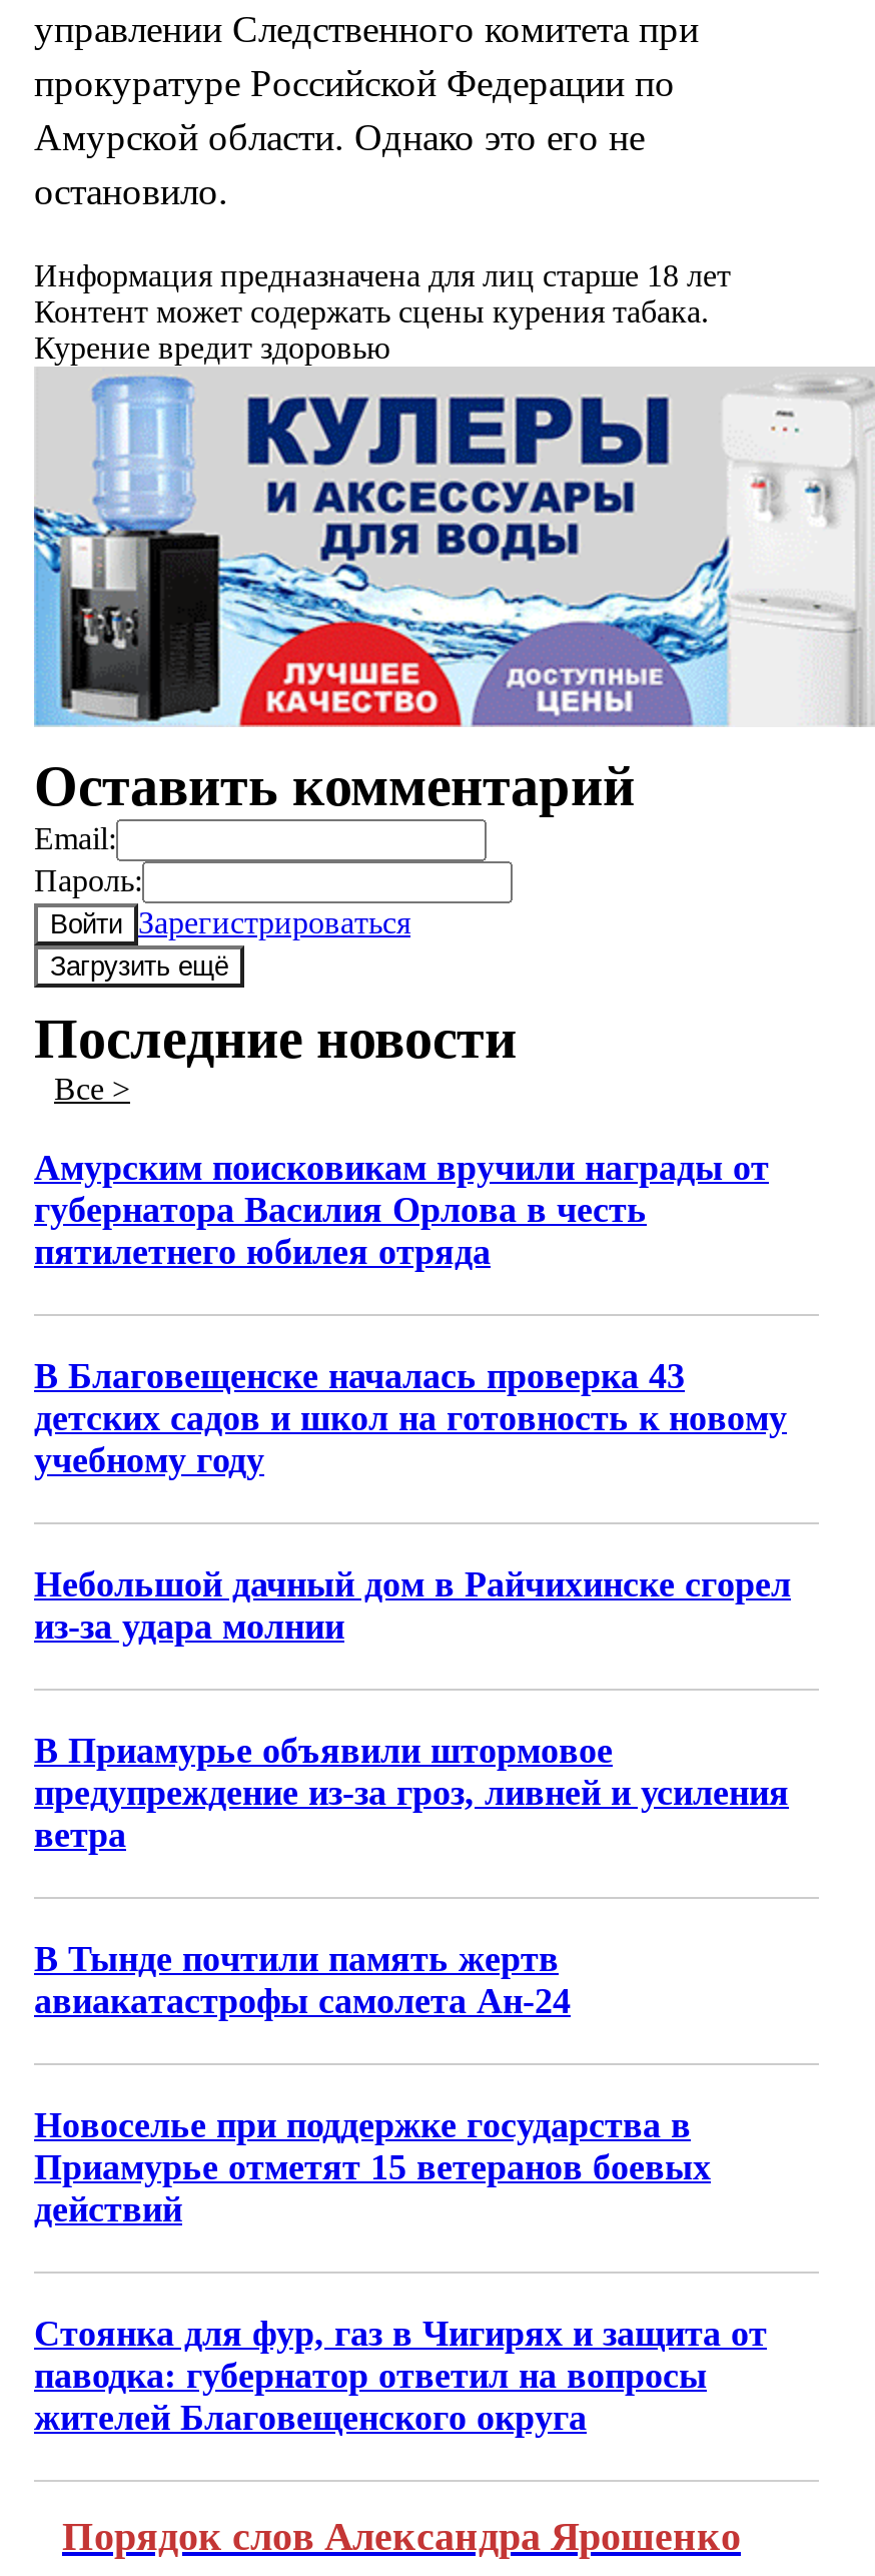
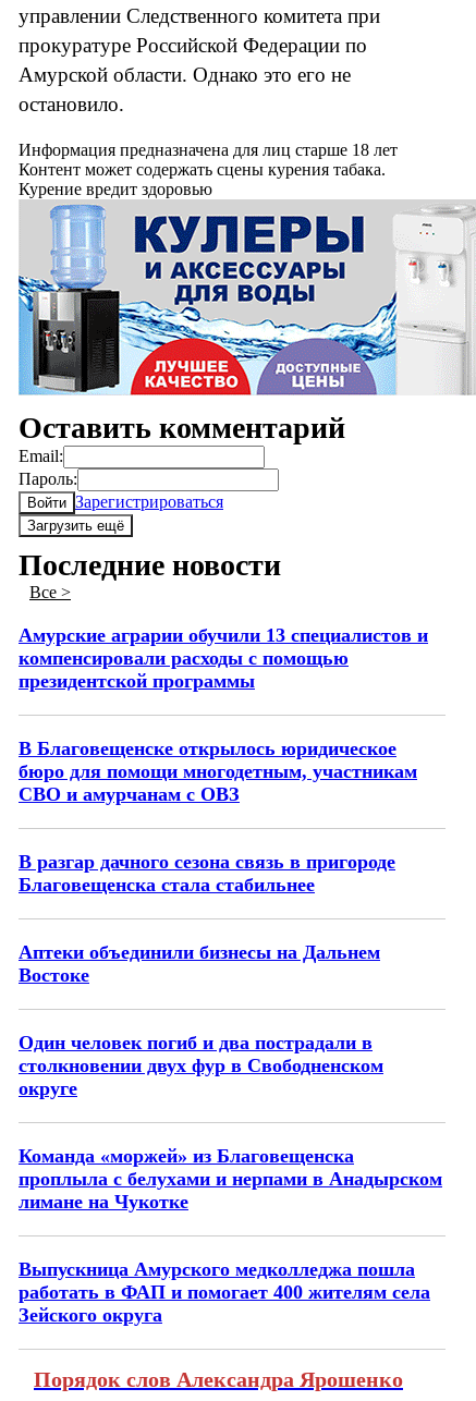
[34,1148,769,1273] Амурским поисковикам вручили награды от | губернатора Василия Орлова в честь | пятилетнего юбилея отряда -> [19,625,428,692] Амурские аграрии обучили 13 специалистов и | компенсировали расходы с помощью | президентской программы
[34,1357,787,1481] В Благовещенске началась проверка 43 | детских садов и школ на готовность к новому | учебному году -> [19,738,417,805] В Благовещенске открылось юридическое | бюро для помощи многодетным, участникам | СВО и амурчанам с ОВЗ
[34,1565,791,1647] Небольшой дачный дом в Райчихинске сгорел | из-за удара молнии -> [19,851,395,896] В разгар дачного сезона связь в пригороде | Благовещенска стала стабильнее
[34,1731,789,1855] В Приамурье объявили штормовое | предупреждение из-за гроз, ливней и усиления | ветра -> [19,942,380,986] Аптеки объединили бизнесы на Дальнем | Востоке
[34,1940,571,2022] В Тынде почтили память жертв | авиакатастрофы самолета Ан-24 -> [19,1032,383,1100] Один человек погиб и два пострадали в | столкновении двух фур в Свободненском | округе
[34,2106,711,2230] Новоселье при поддержке государства в | Приамурье отметят 15 ветеранов боевых | действий -> [19,1145,442,1213] Команда «моржей» из Благовещенска | проплыла с белухами и нерпами в Анадырском | лимане на Чукотке
[34,2314,767,2438] Стоянка для фур, газ в Чигирях и защита от | паводка: губернатор ответил на вопросы | жителей Благовещенского округа -> [19,1259,430,1326] Выпускница Амурского медколледжа пошла | работать в ФАП и помогает 400 жителям села | Зейского округа

